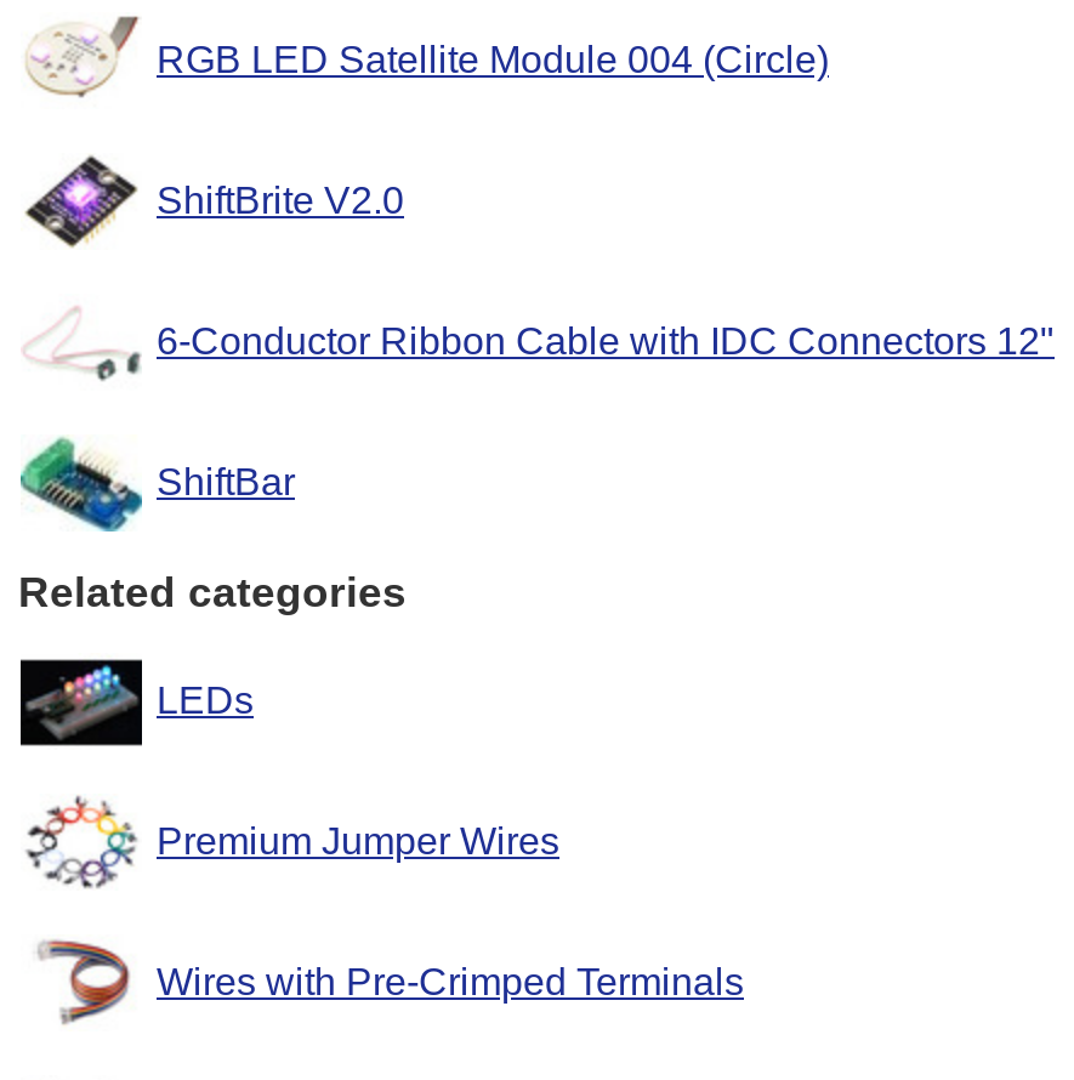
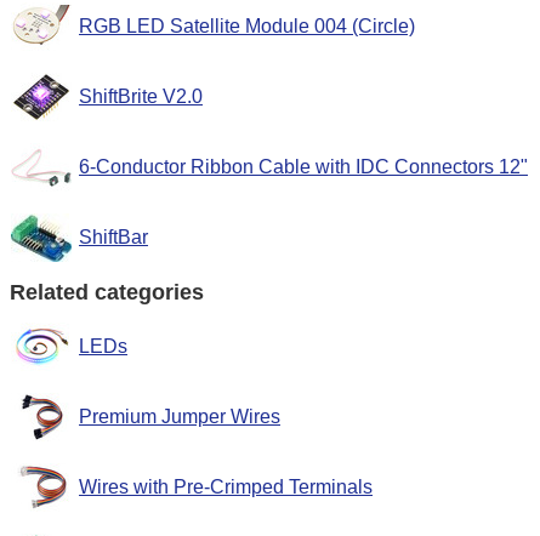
[18,658,144,748] [image] -> [11,325,72,370] [image]
[25,796,137,891] [image] -> [15,394,68,440] [image]

